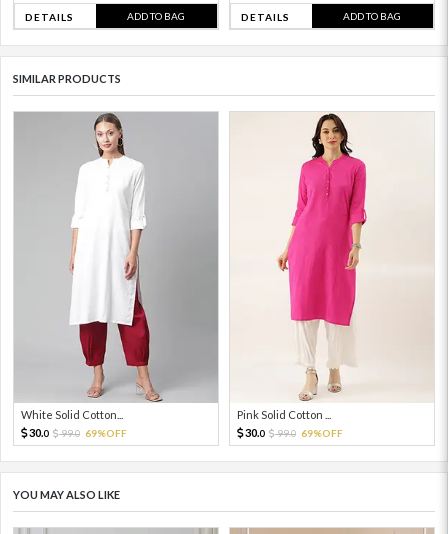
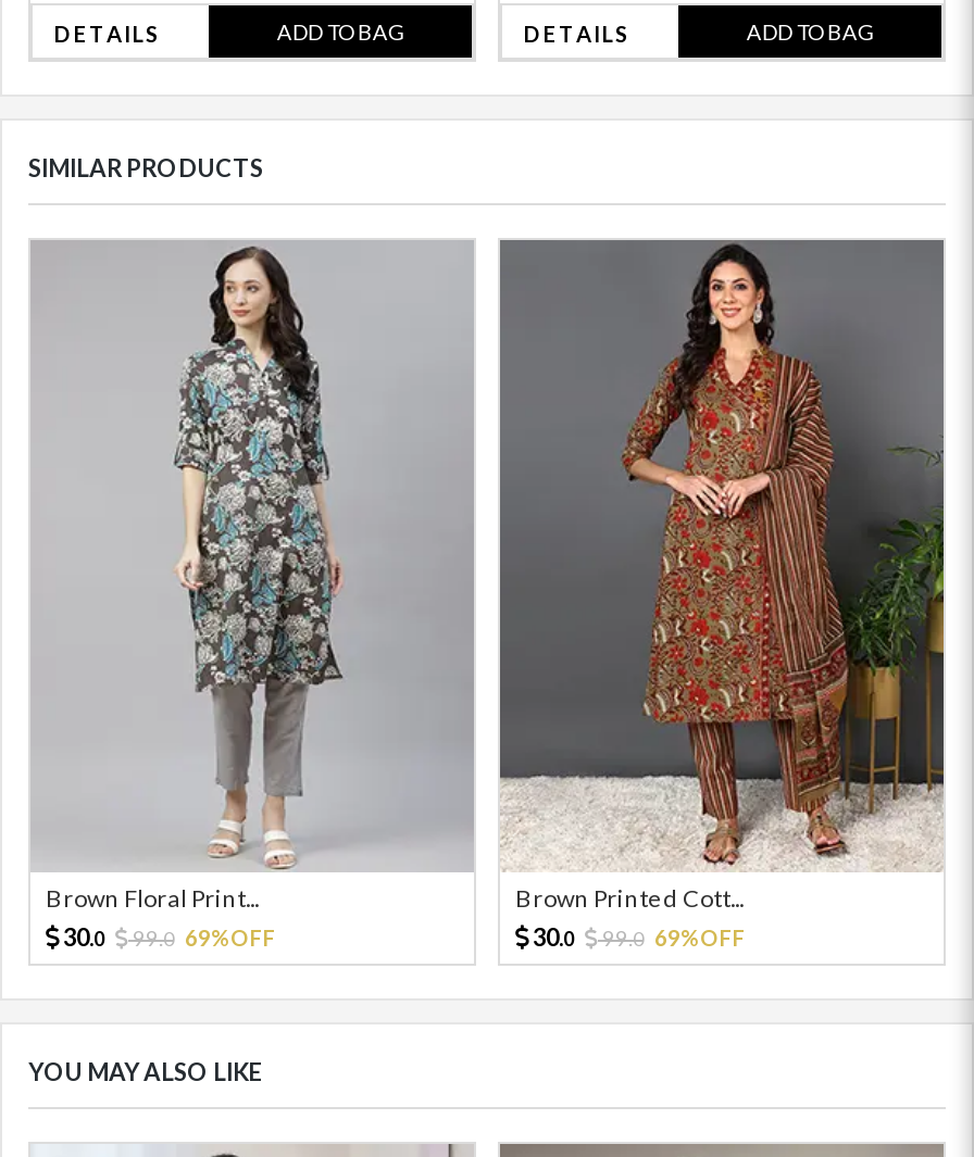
[21,113,163,421] [image] | White Solid Cotton... -> [46,244,350,911] [image] | Brown Floral Print...
[230,112,434,421] [image] | Pink Solid Cotton ... -> [498,238,946,911] [image] | Brown Printed Cott...

